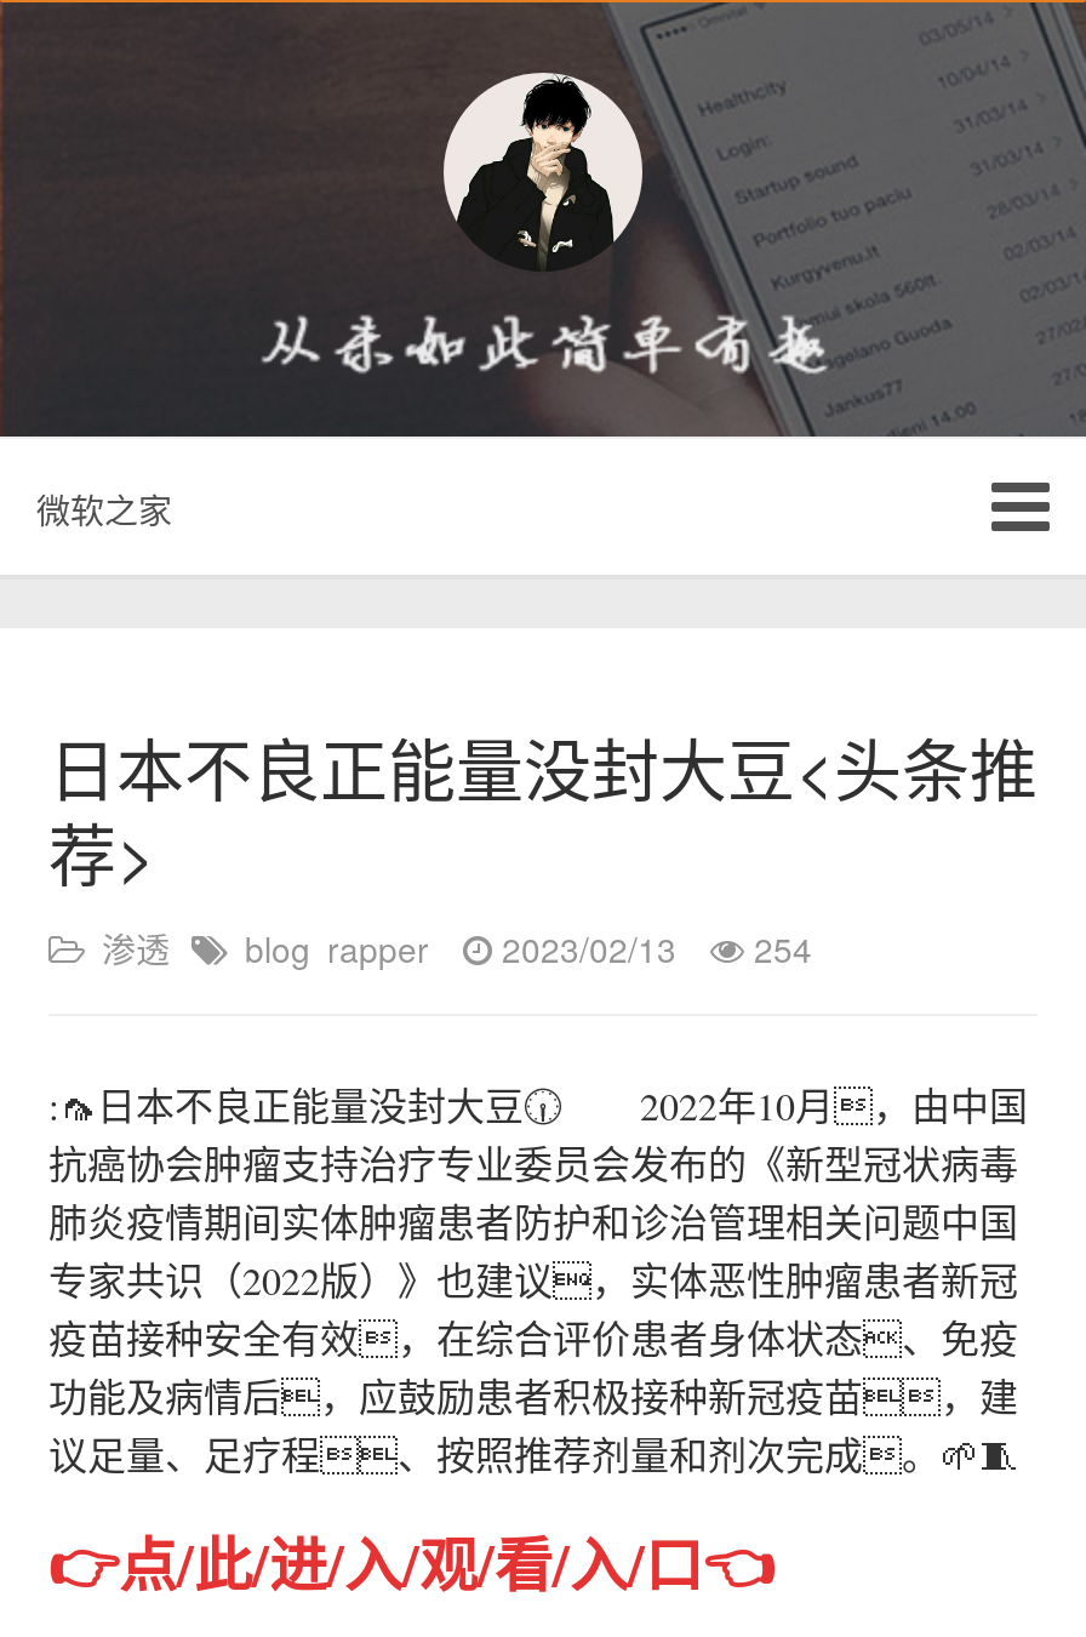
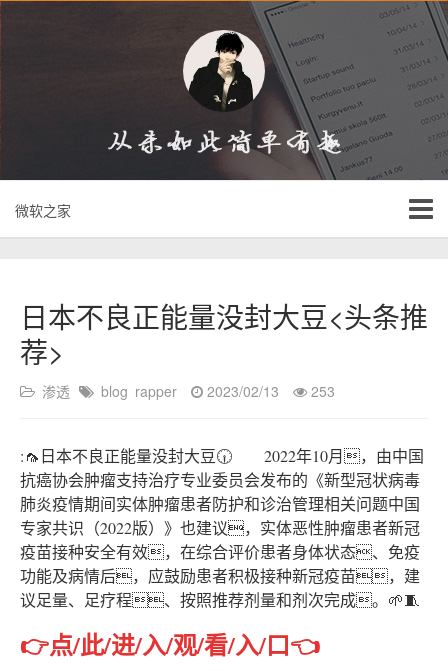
[102,924,812,972] 渗透 blog rapper 2023/02/13 254 -> [42,381,335,401] 渗透 blog rapper 2023/02/13 253

